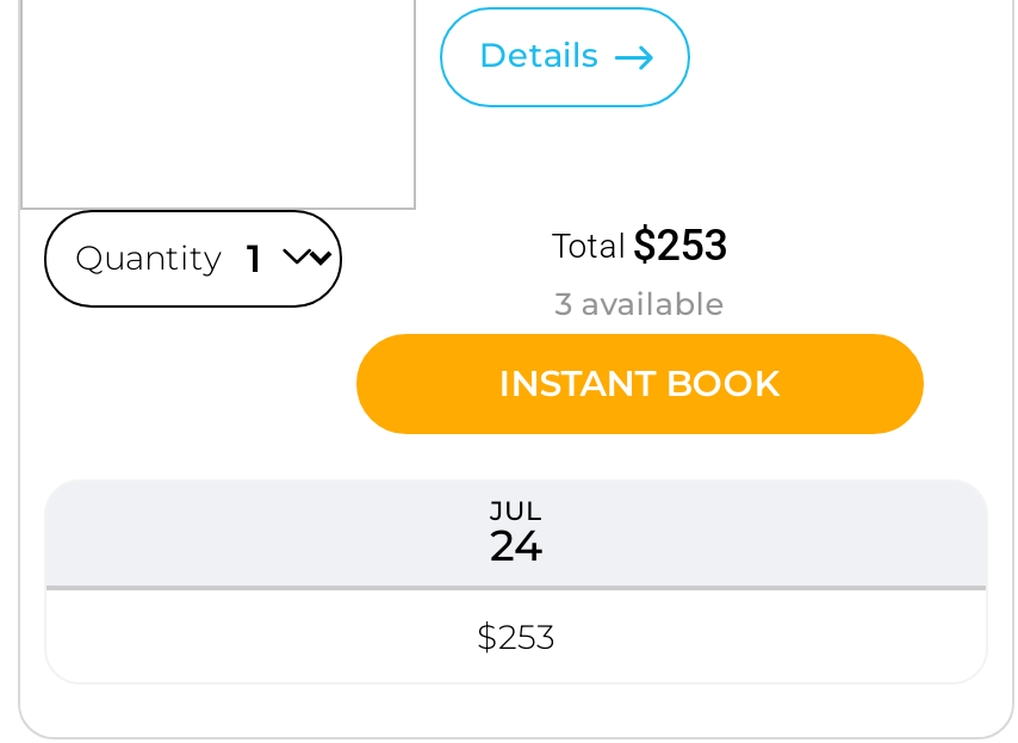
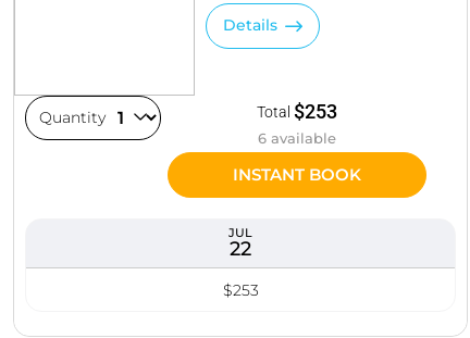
[555,284,724,322] 3 available -> [258,129,336,146] 6 available
[490,520,542,573] 24 -> [230,237,251,261] 22

